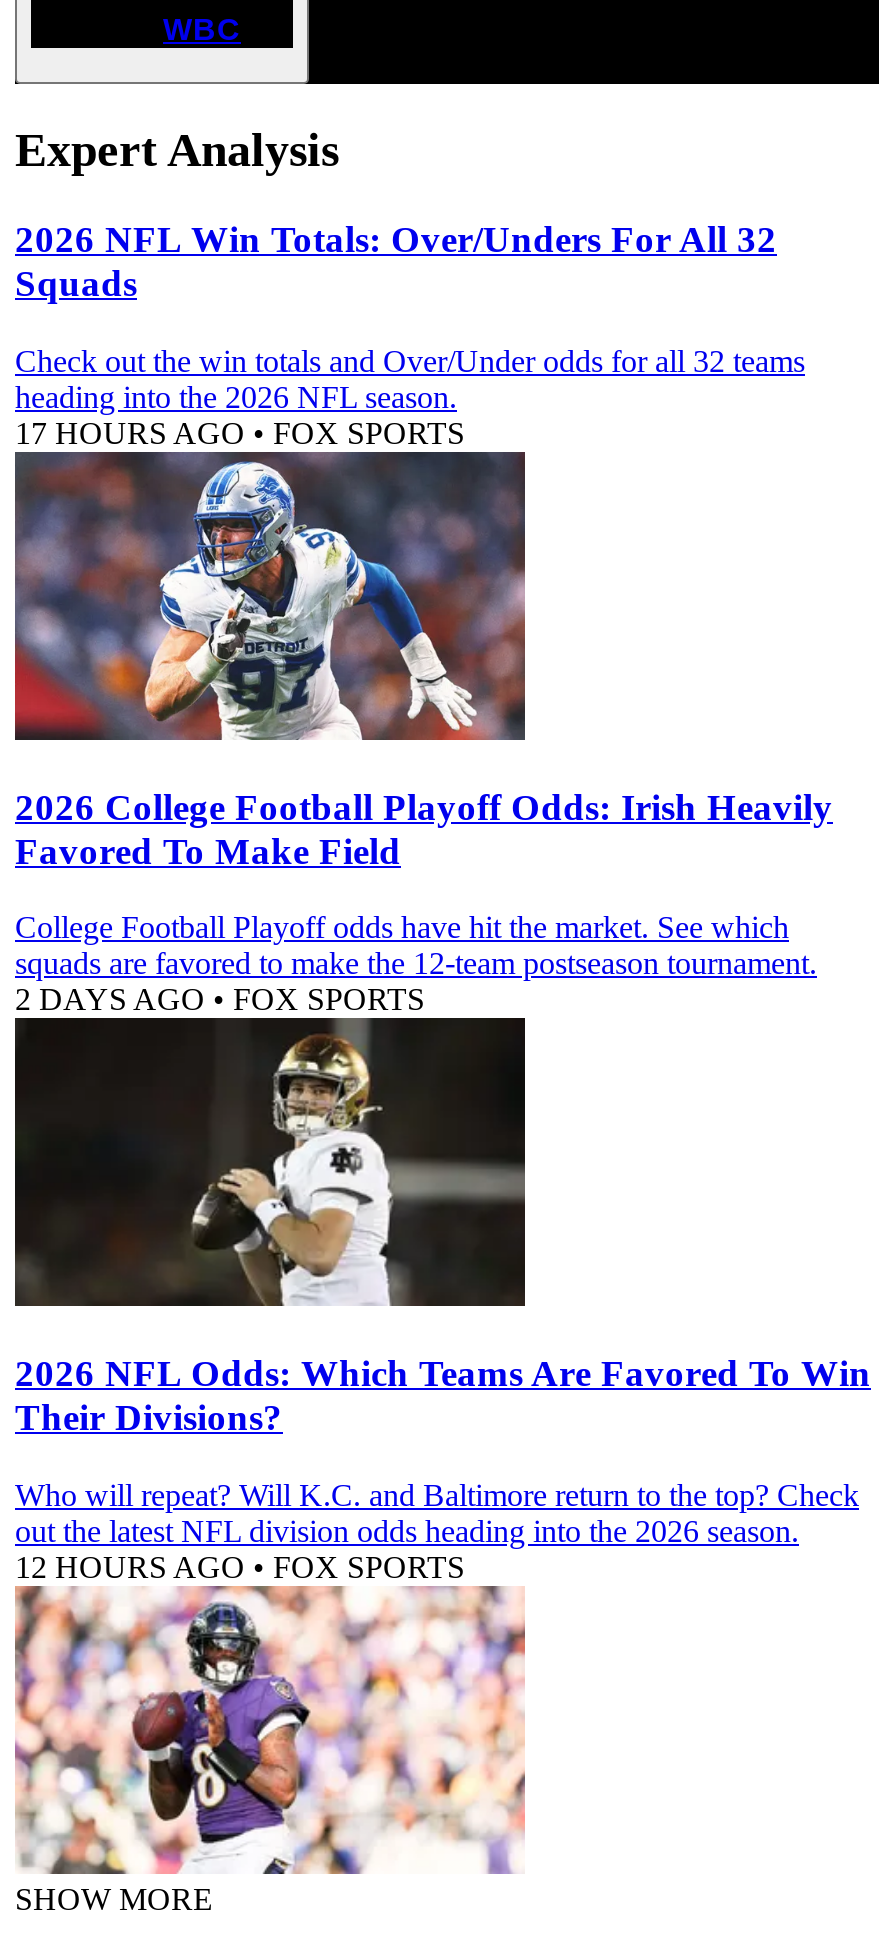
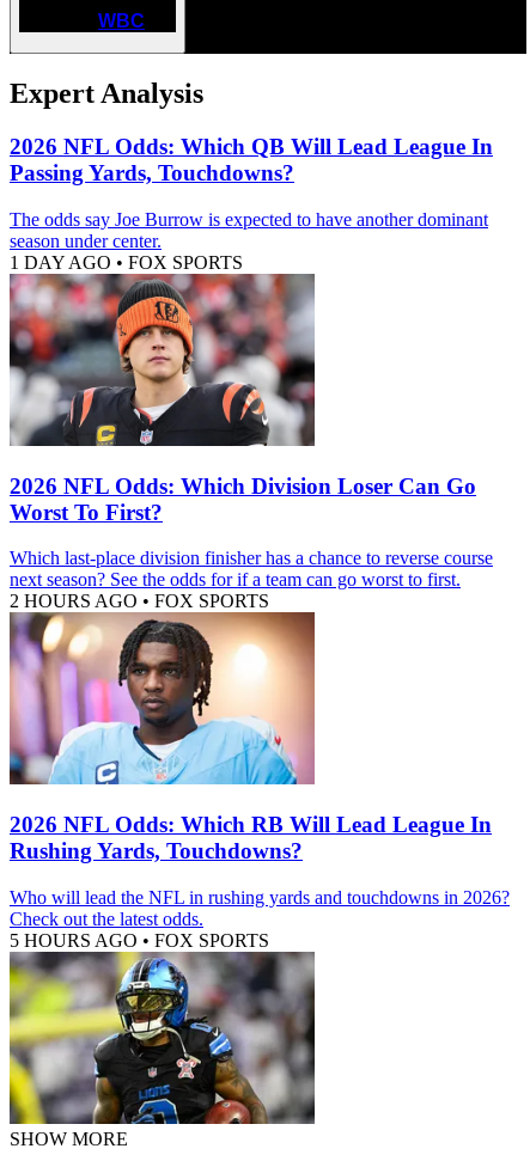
[15,218,777,304] 2026 NFL Win Totals: Over/Unders For All 32 | Squads -> [10,134,493,186] 2026 NFL Odds: Which QB Will Lead League In | Passing Yards, Touchdowns?
[15,344,805,450] Check out the win totals and Over/Under odds for all 32 teams | heading into the 2026 NFL season. | 17 HOURS AGO • FOX SPORTS -> [10,209,488,272] The odds say Joe Burrow is expected to have another dominant | season under center. | 1 DAY AGO • FOX SPORTS
[13,454,833,871] [image] | 2026 College Football Playoff Odds: Irish Heavily | Favored To Make Field -> [10,274,476,524] [image] | 2026 NFL Odds: Which Division Loser Can Go | Worst To First?
[13,911,817,1308] [image] | College Football Playoff odds have hit the market. See which | squads are favored to make the 12-team postseason tournament. | 2 DAYS AGO • FOX SPORTS -> [8,548,493,786] [image] | Which last-place division finisher has a chance to reverse course | next season? See the odds for if a team can go worst to first. | 2 HOURS AGO • FOX SPORTS
[15,1352,871,1438] 2026 NFL Odds: Which Teams Are Favored To Win | Their Divisions? -> [10,812,492,863] 2026 NFL Odds: Which RB Will Lead League In | Rushing Yards, Touchdowns?
[15,1478,859,1584] Who will repeat? Will K.C. and Baltimore return to the top? Check | out the latest NFL division odds heading into the 2026 season. | 12 HOURS AGO • FOX SPORTS -> [10,887,510,950] Who will lead the NFL in rushing yards and touchdowns in 2026? | Check out the latest odds. | 5 HOURS AGO • FOX SPORTS
[15,1586,527,1876] [image] -> [8,951,316,1125] [image]

